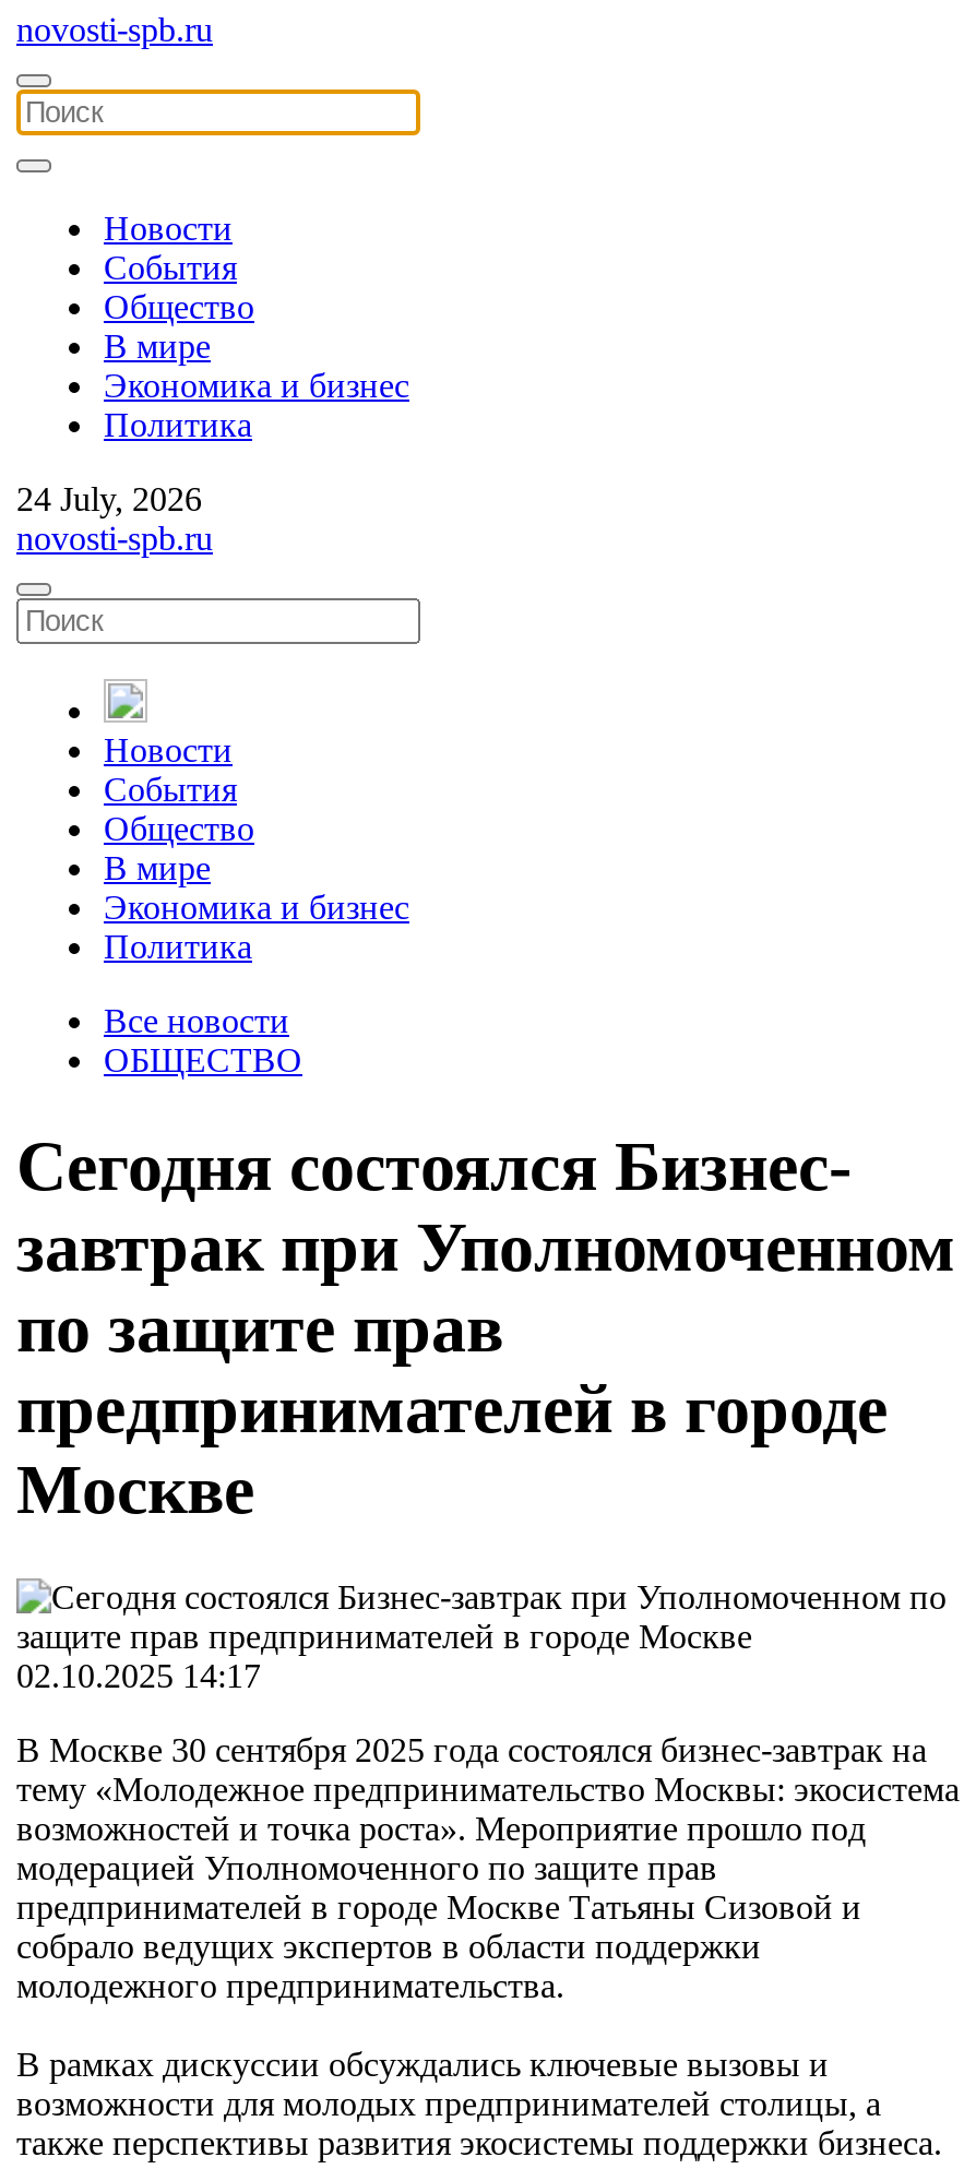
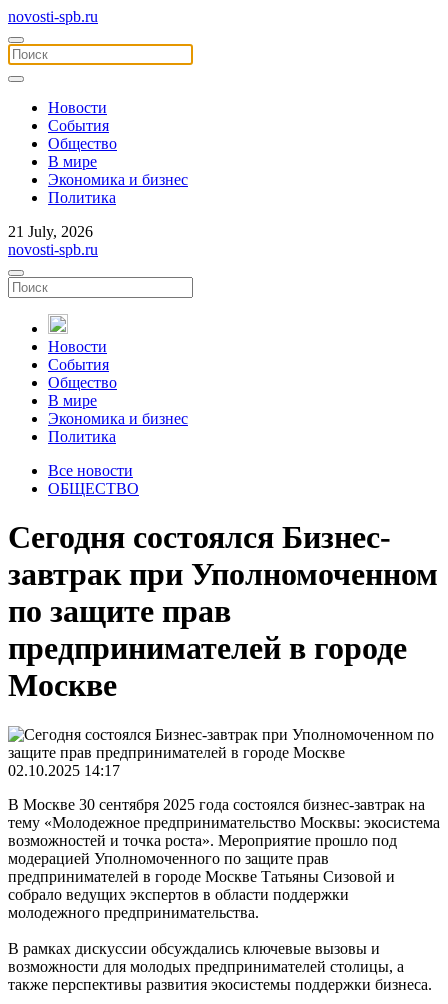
[16,480,202,517] 24 July, 2026 -> [8,223,93,240] 21 July, 2026

